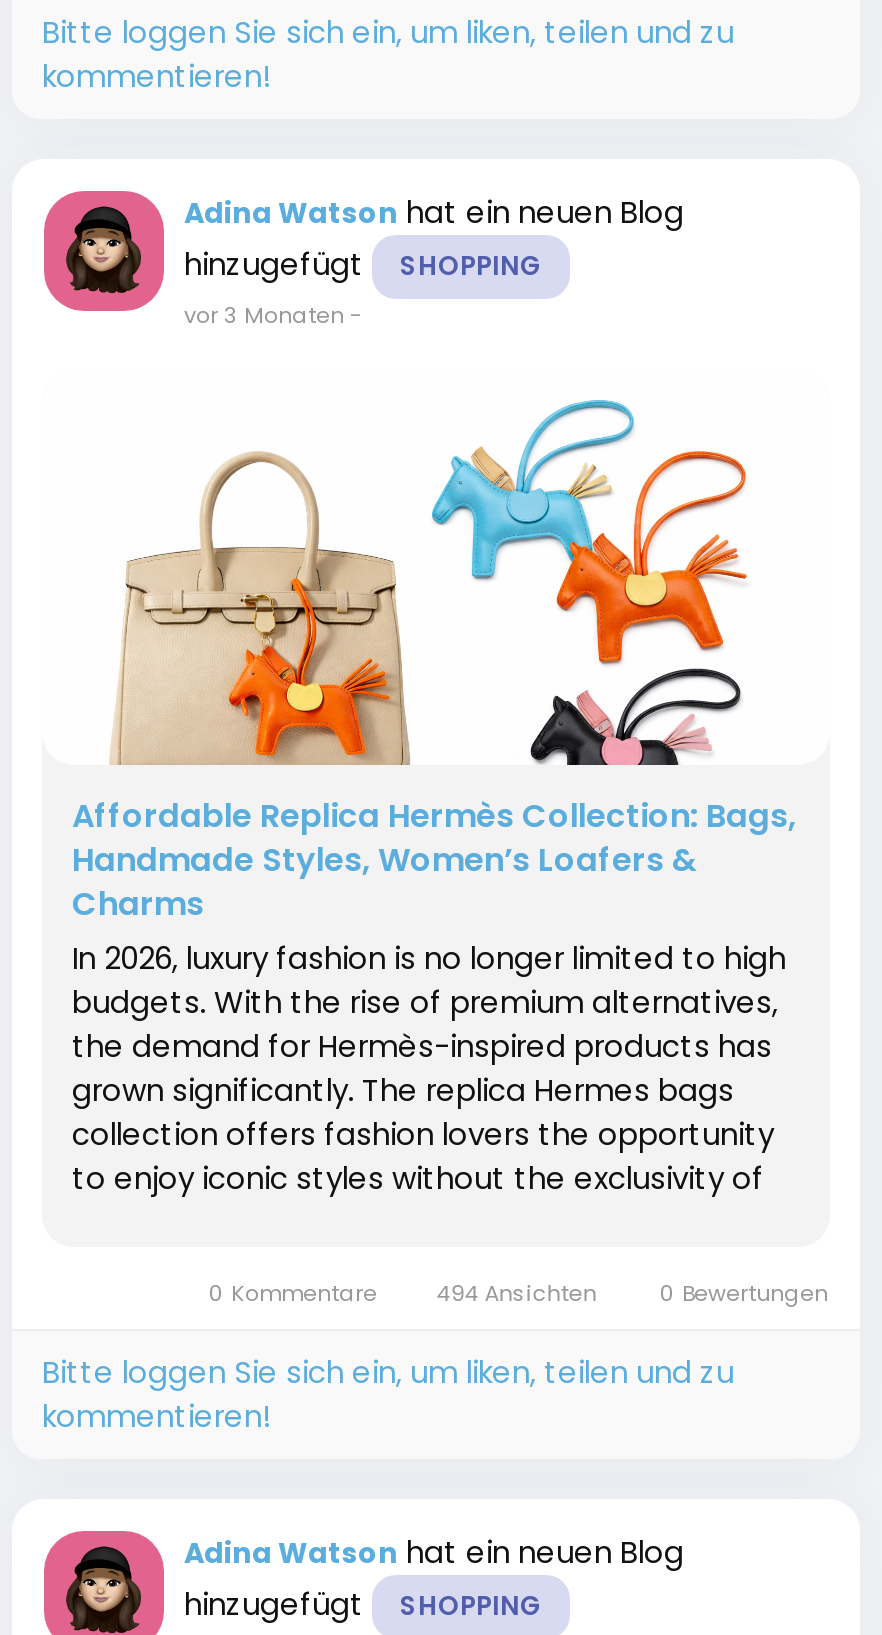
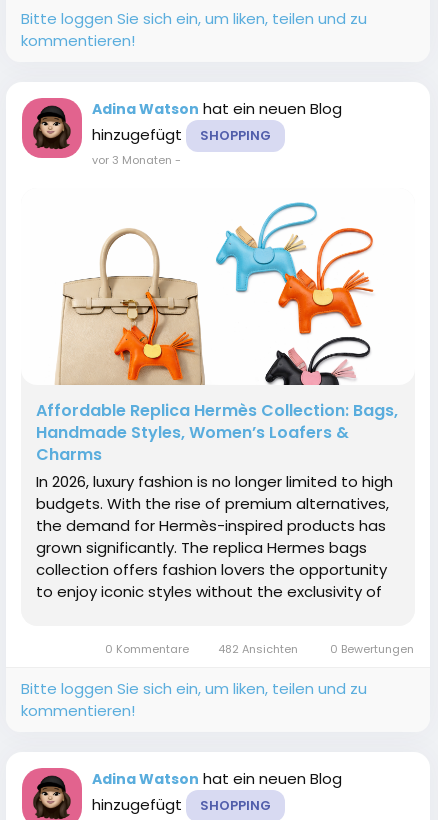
[430,1277,602,1309] 494 Ansichten -> [215,641,301,657] 482 Ansichten

